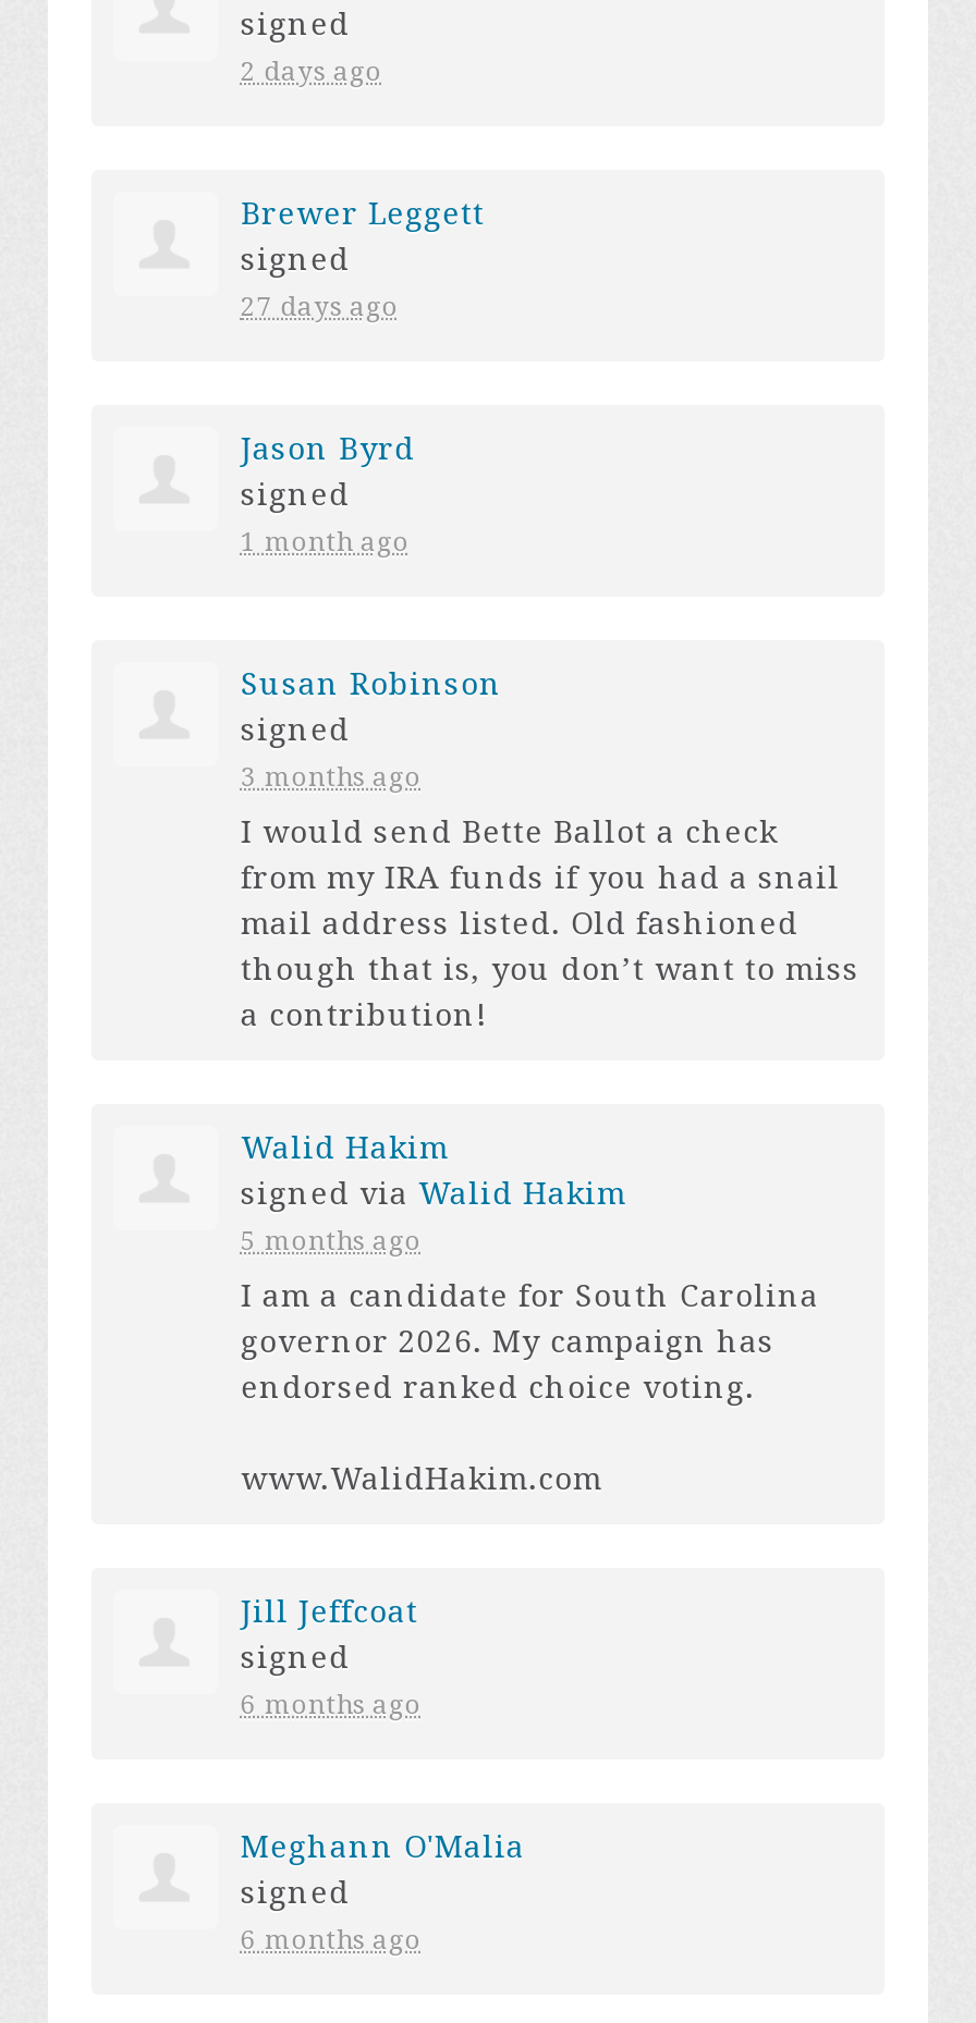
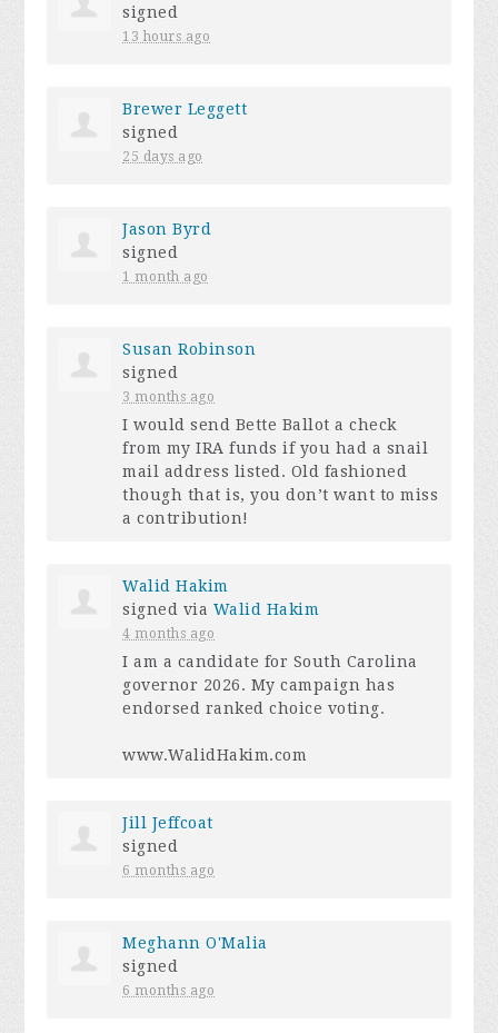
[241,57,382,87] 2 days ago -> [123,29,211,44] 13 hours ago
[241,292,398,322] 27 days ago -> [123,149,203,165] 25 days ago
[241,1226,421,1256] 5 months ago -> [123,626,215,642] 4 months ago

